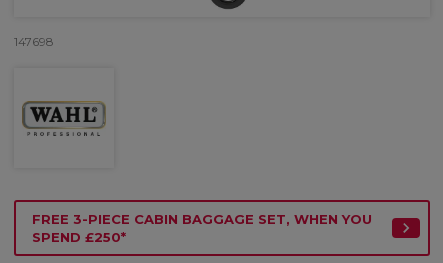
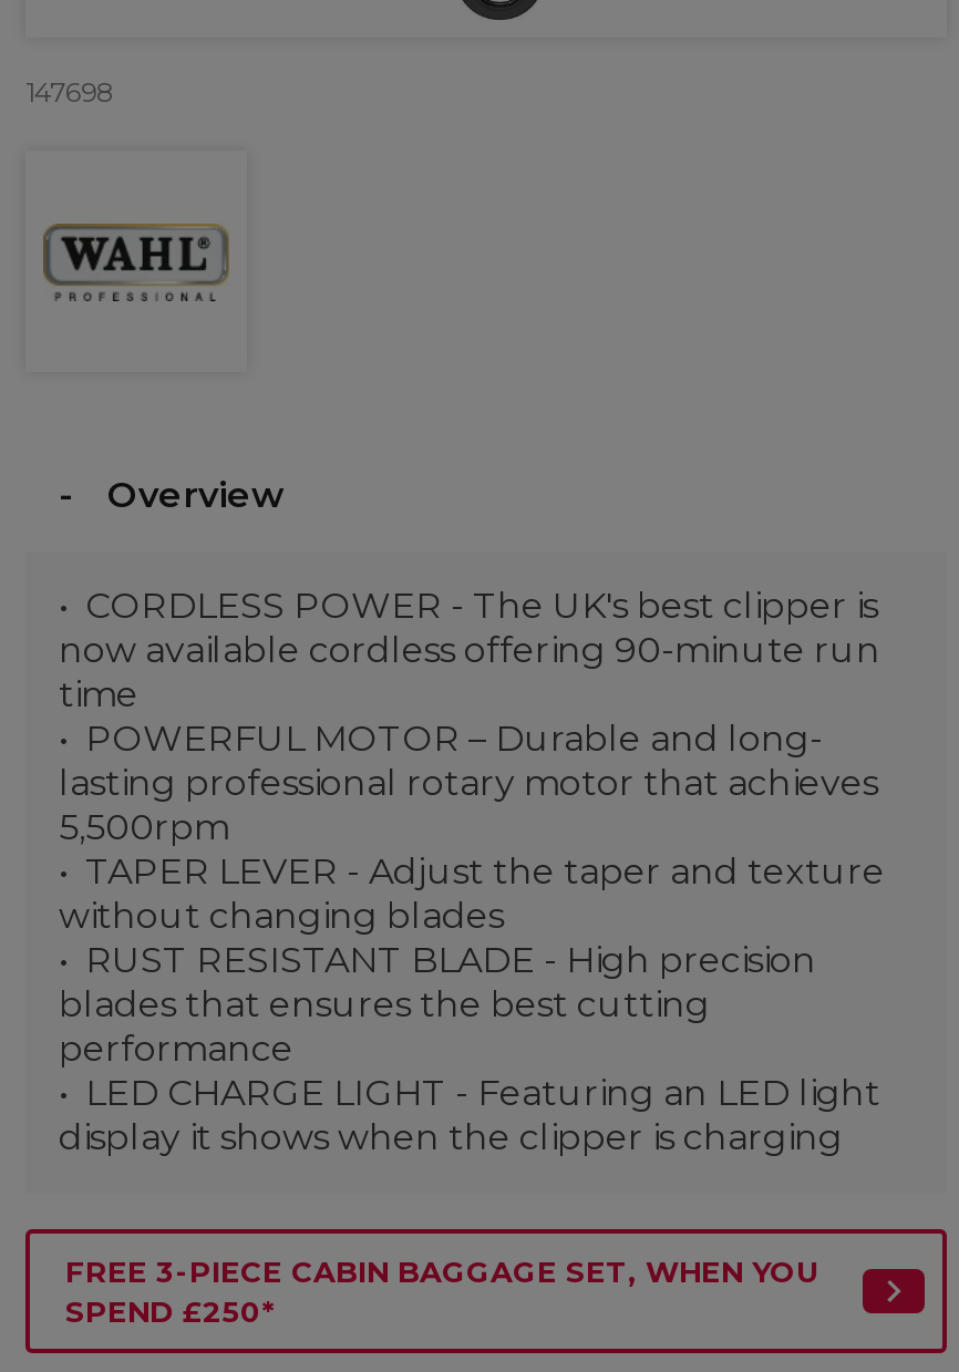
none -> [59,474,885,1158] Overview | CORDLESS POWER - The UK's best clipper is | now available cordless offering 90-minute run | time | POWERFUL MOTOR – Durable and long- | lasting professional rotary motor that achieves | 5,500rpm | TAPER LEVER - Adjust the taper and texture | without changing blades | RUST RESISTANT BLADE - High precision | blades that ensures the best cutting | performance | LED CHARGE LIGHT - Featuring an LED light | display it shows when the clipper is charging

